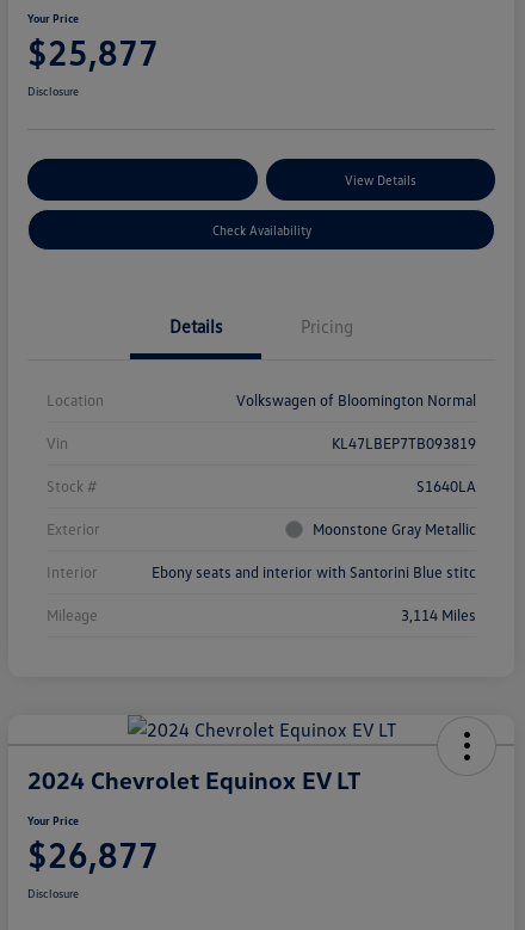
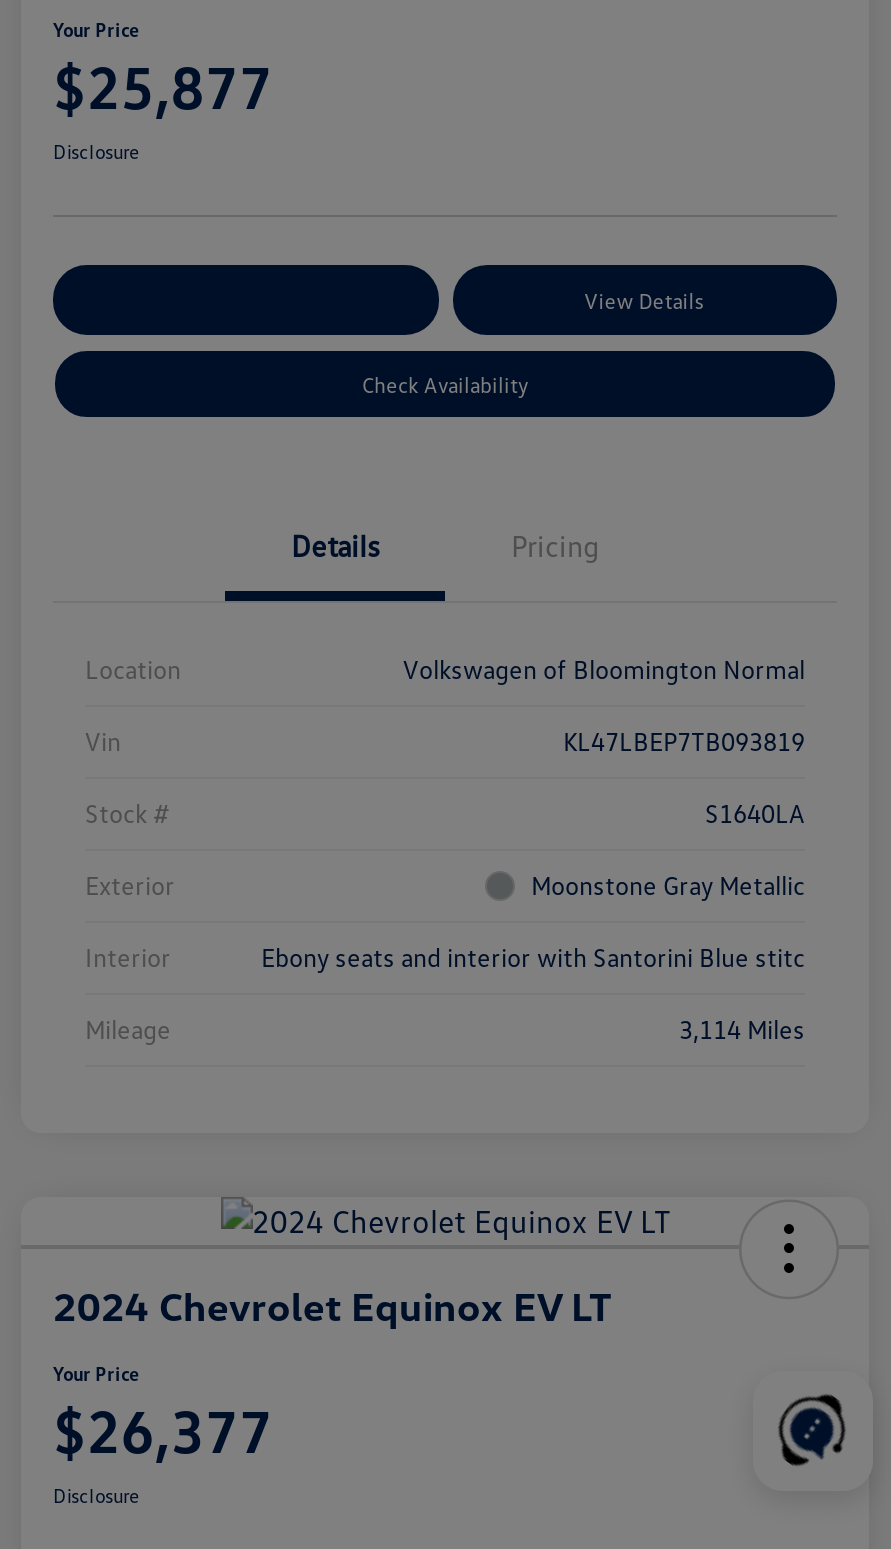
[27,832,159,877] $26,877 -> [53,1393,273,1467] $26,377
none -> [777,1393,847,1467] [image]

